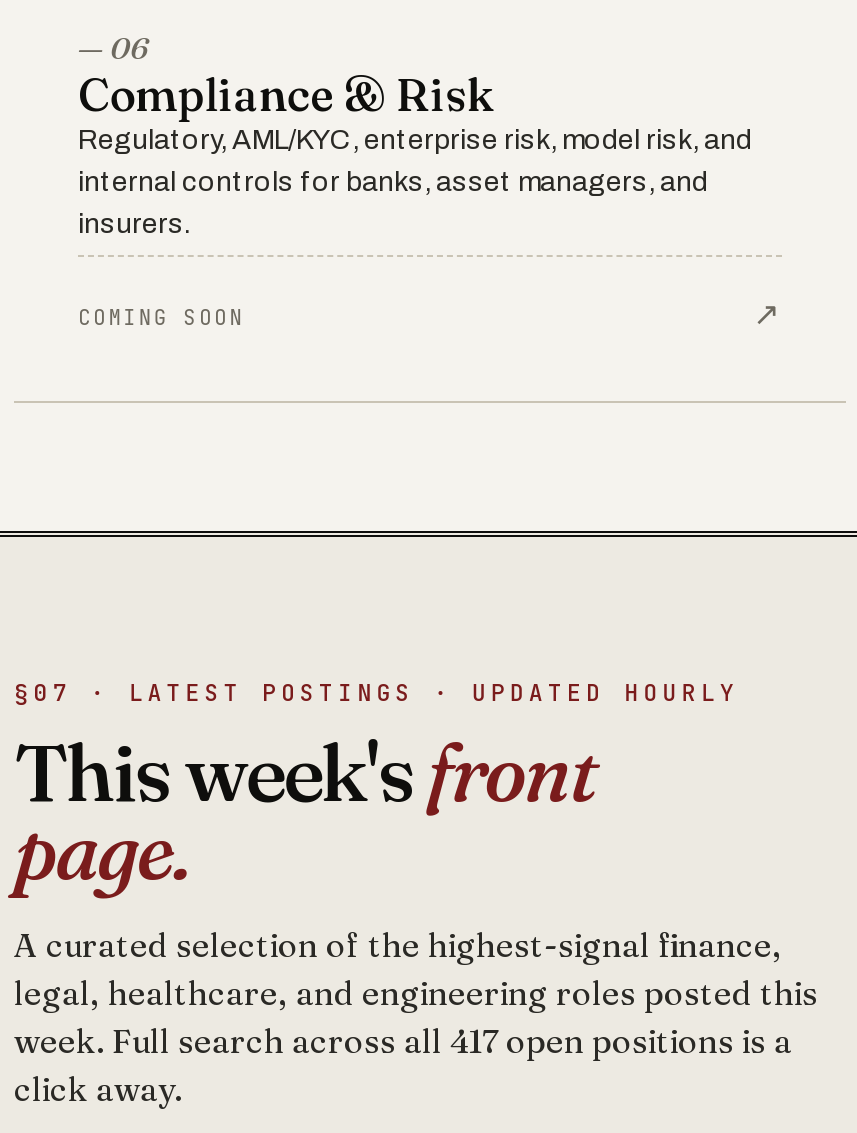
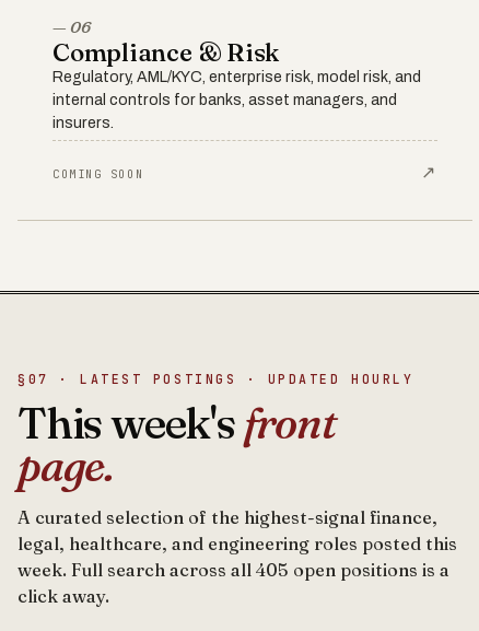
[14,1021,792,1061] week. Full search across all 417 open positions is a -> [17,559,449,581] week. Full search across all 405 open positions is a

